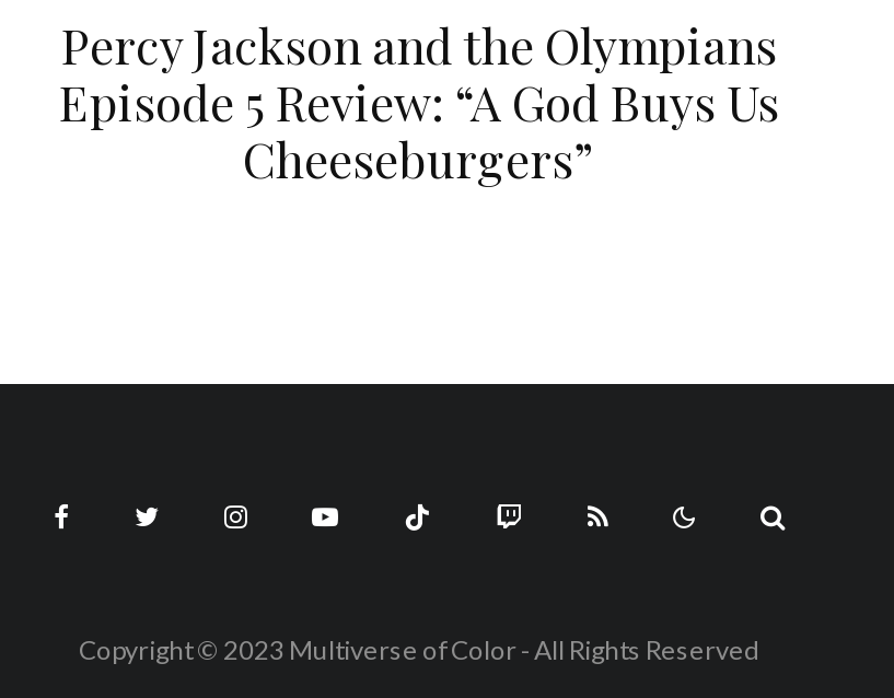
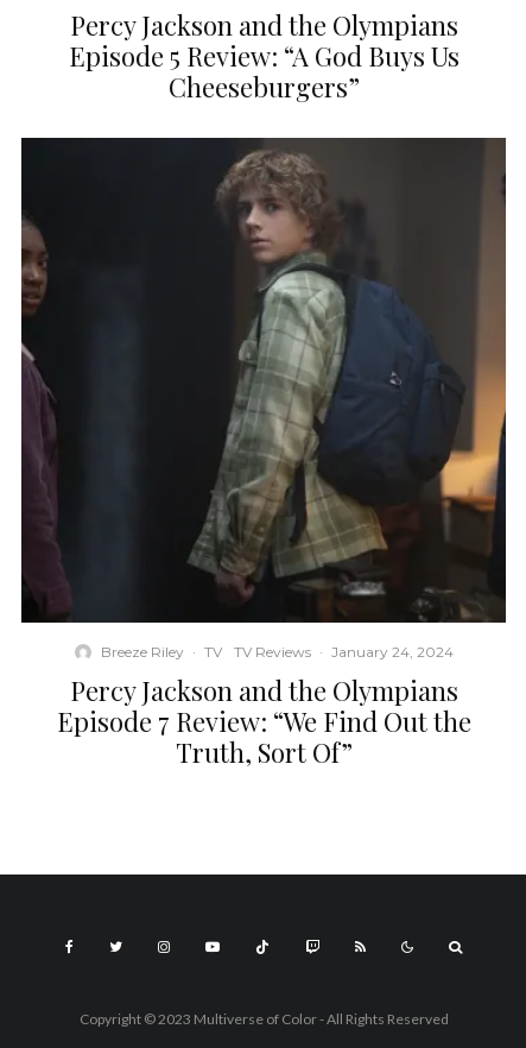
none -> [20,137,507,770] [image] | Breeze Riley · TV | TV Reviews · January 24, 2024 | Percy Jackson and the Olympians | Episode 7 Review: “We Find Out the | Truth, Sort Of”

